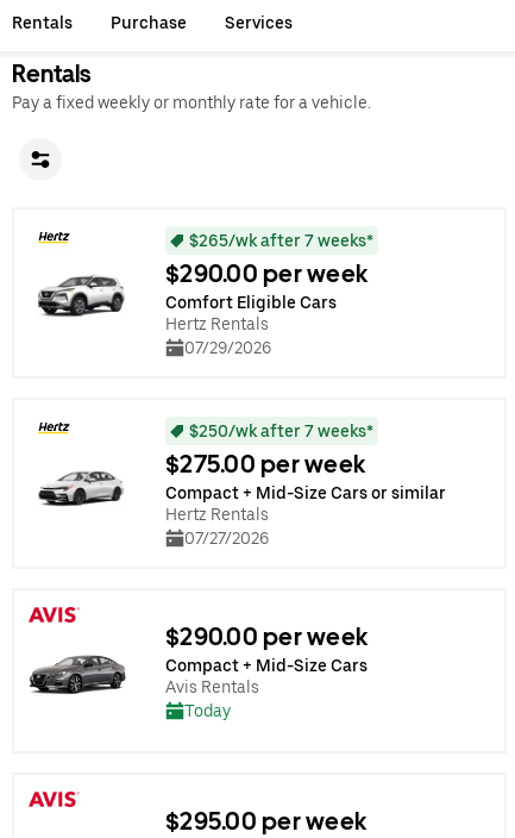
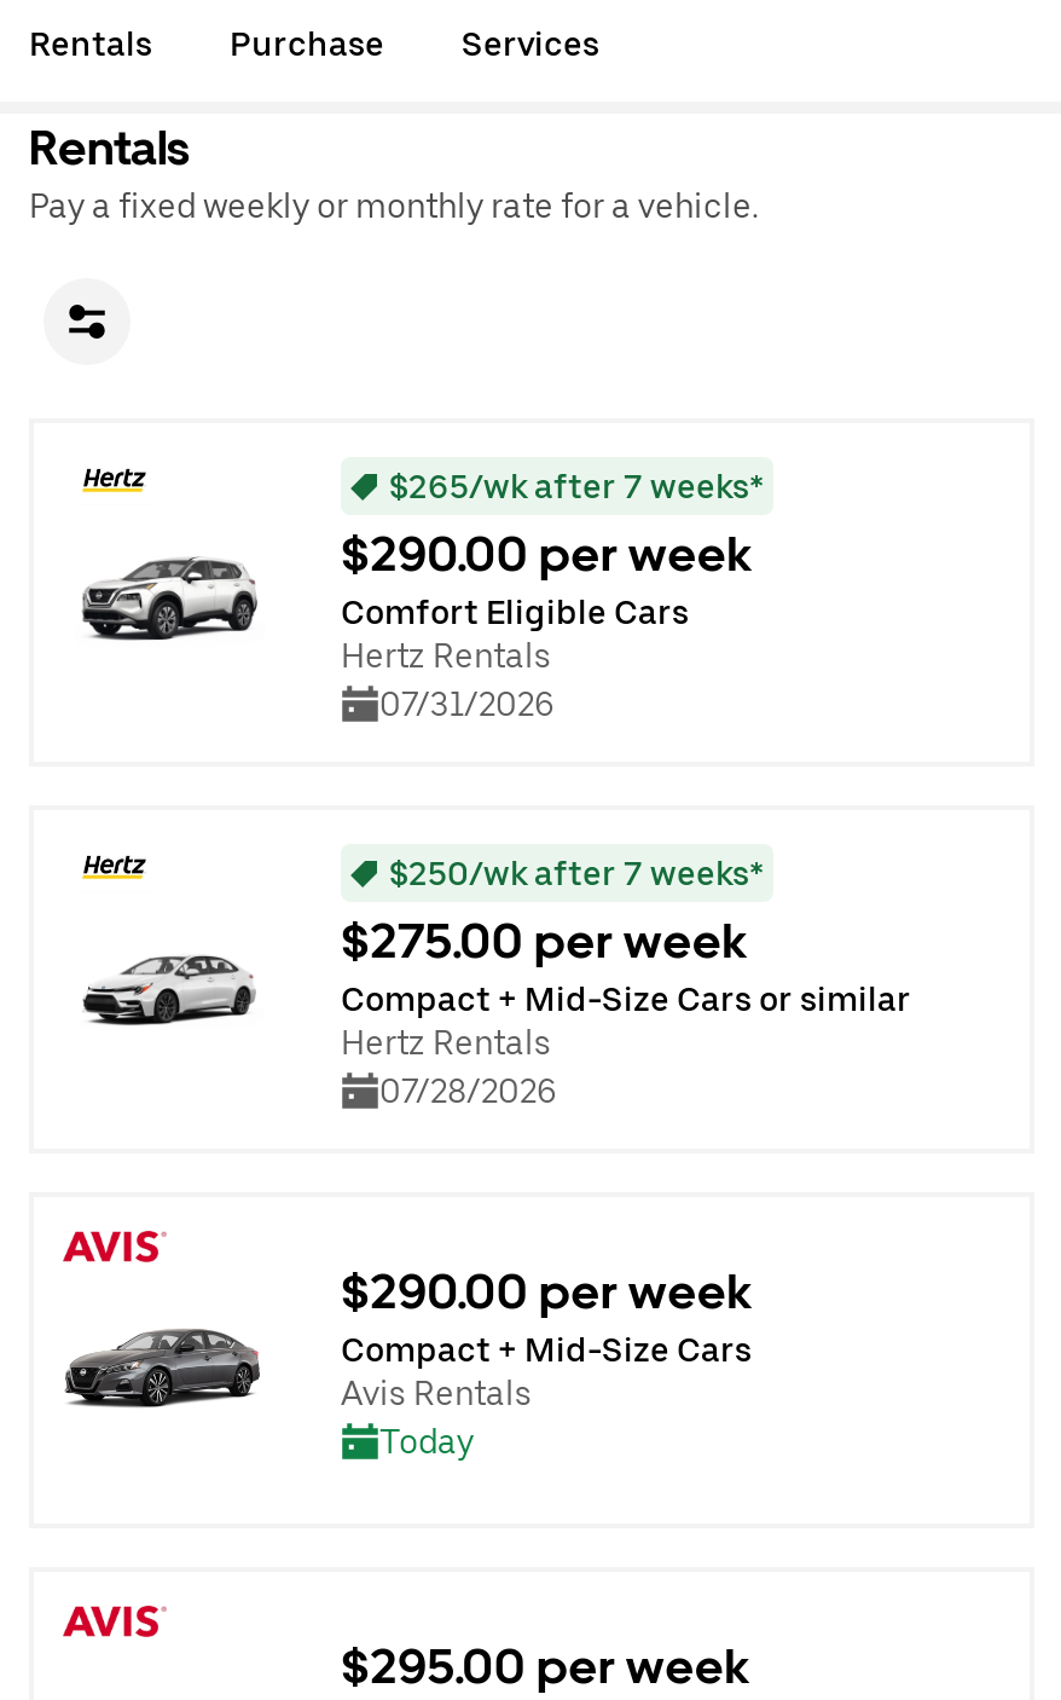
[184,338,271,357] 07/29/2026 -> [379,684,553,723] 07/31/2026
[184,529,269,548] 07/27/2026 -> [379,1071,556,1110] 07/28/2026

